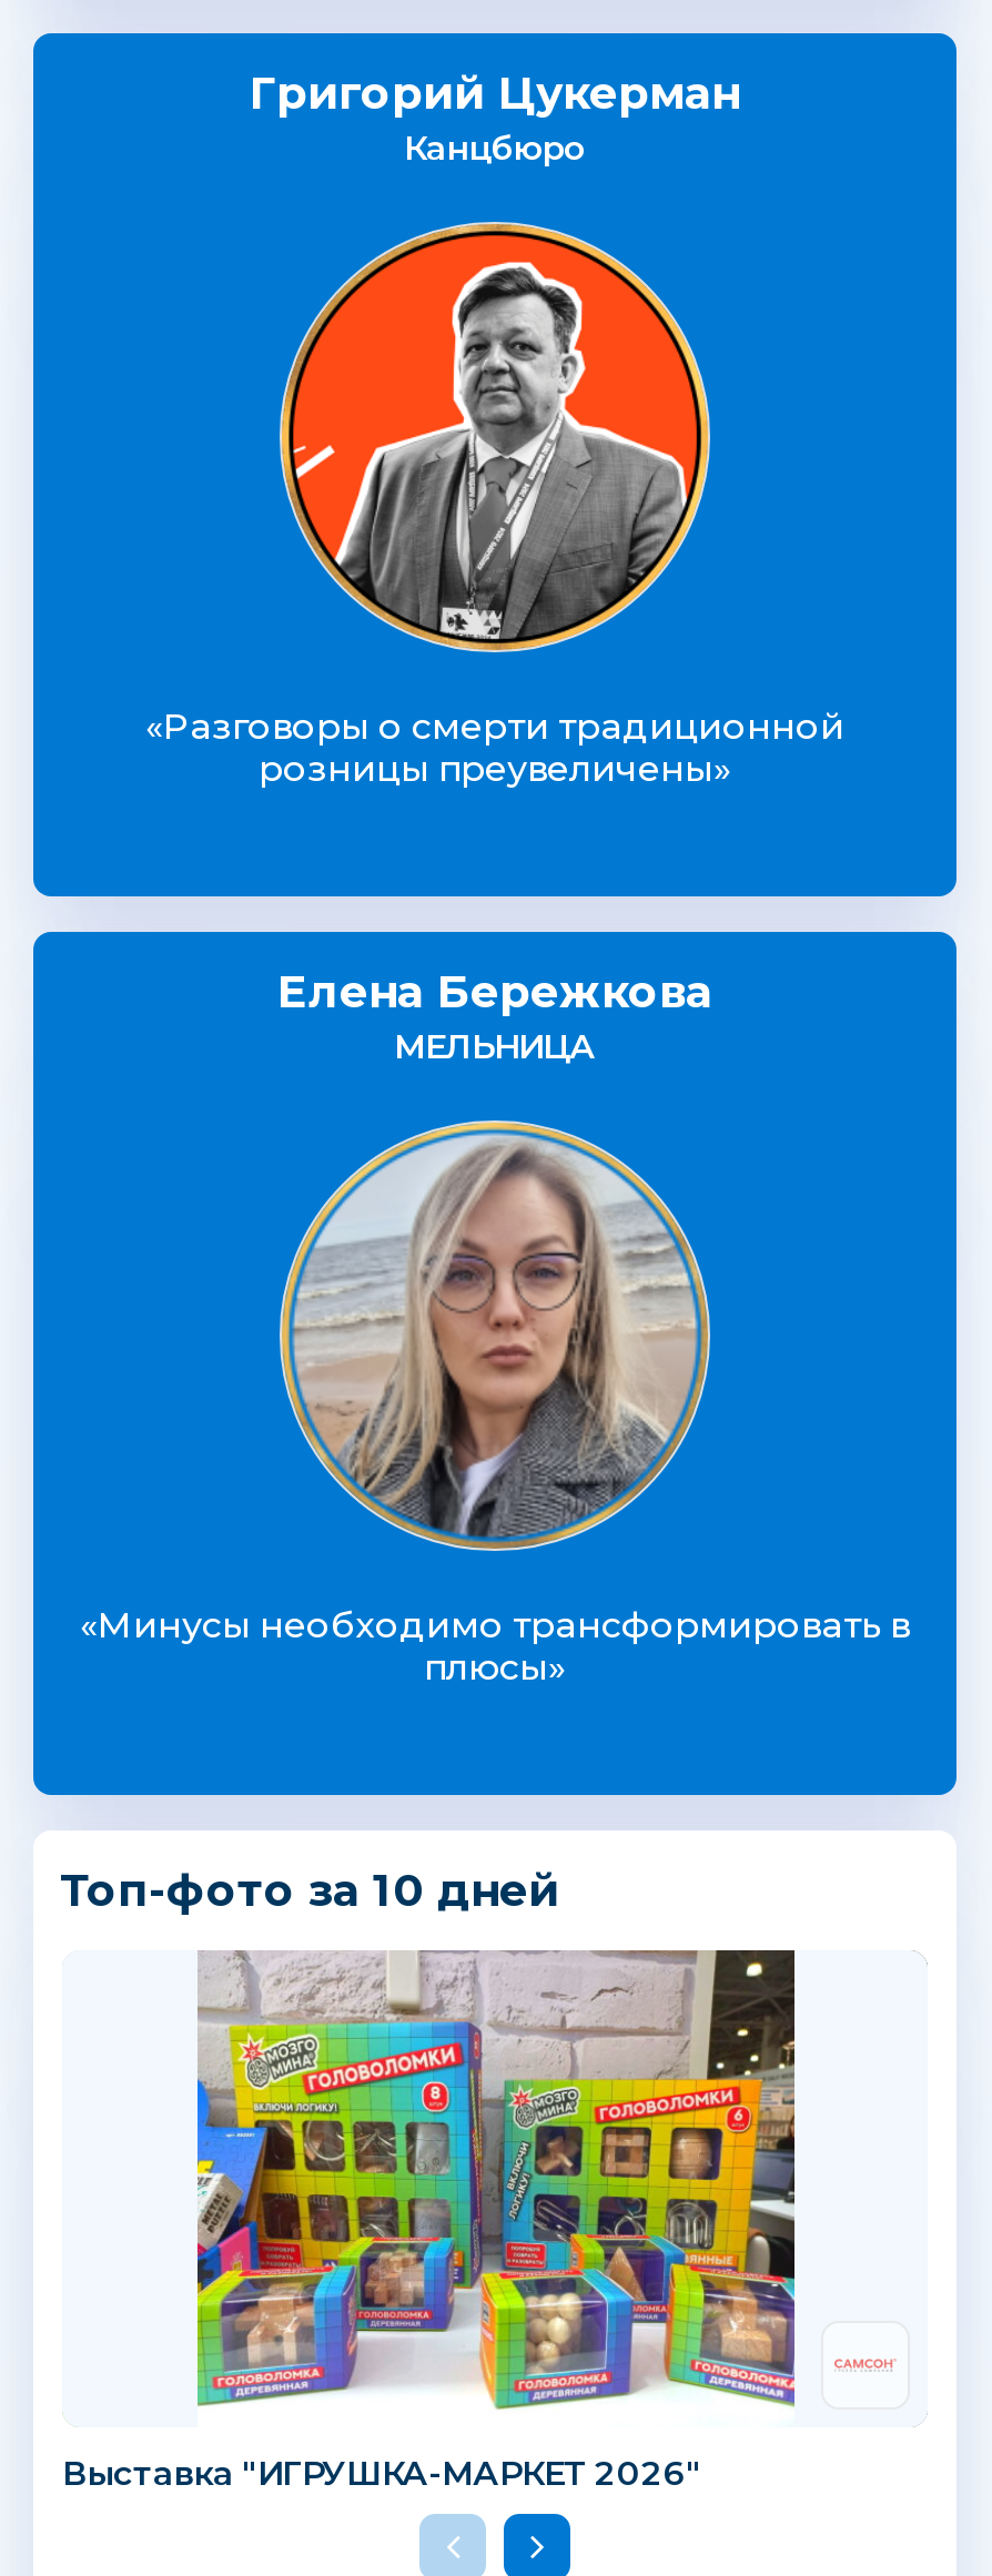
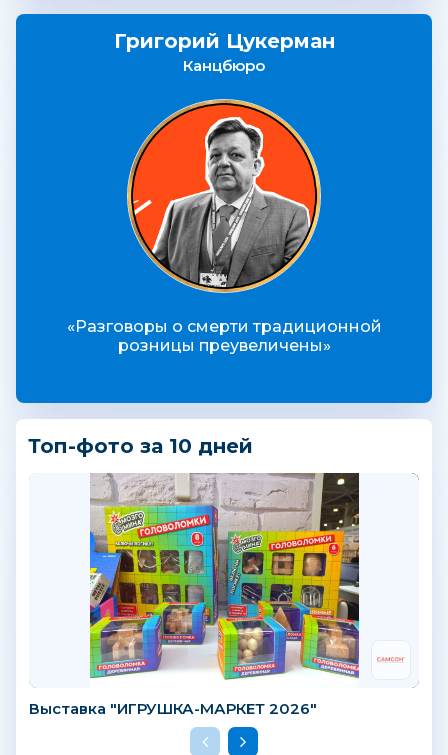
[277,965,712,1067] Елена Бережкова | МЕЛЬНИЦА -> none
[80,1123,910,1688] [image] | «Минусы необходимо трансформировать в | плюсы» -> none

